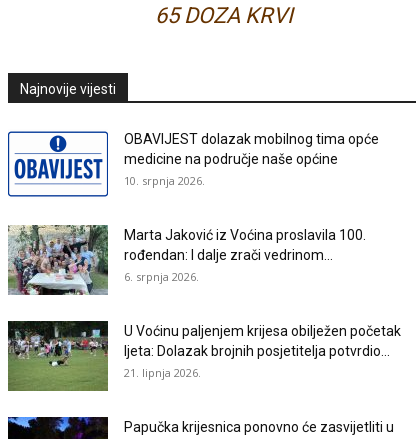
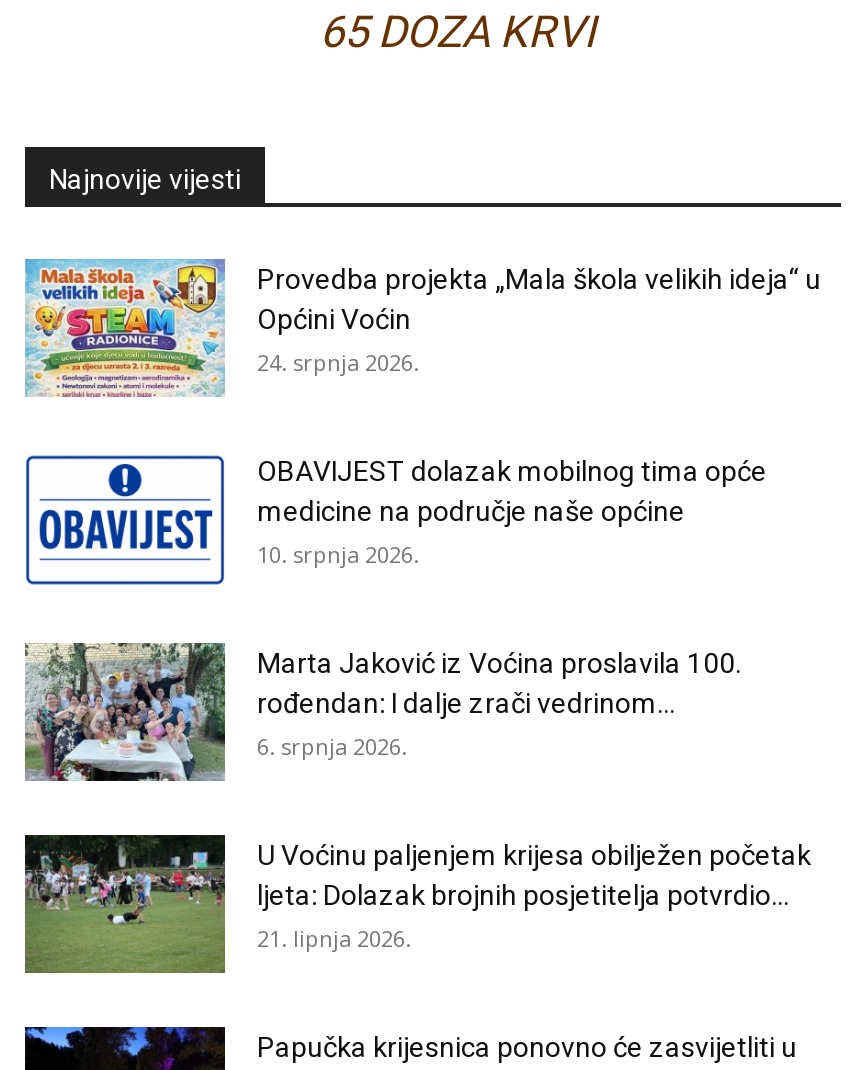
none -> [23,258,821,398] [image] | Provedba projekta „Mala škola velikih ideja“ u | Općini Voćin | 24. srpnja 2026.

